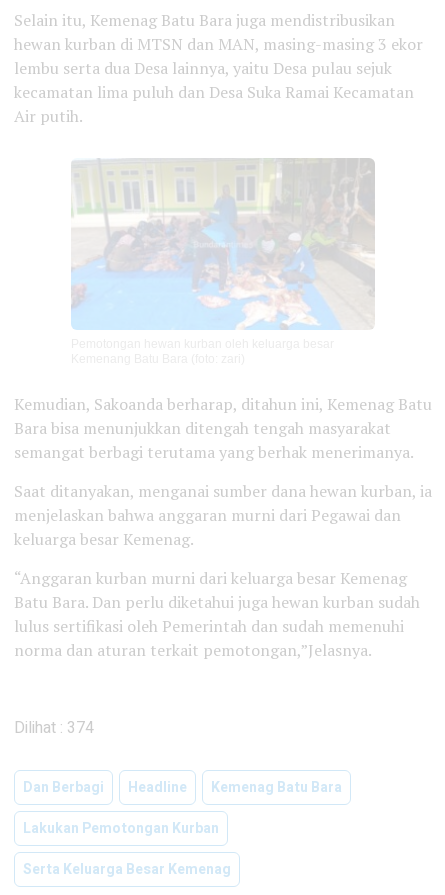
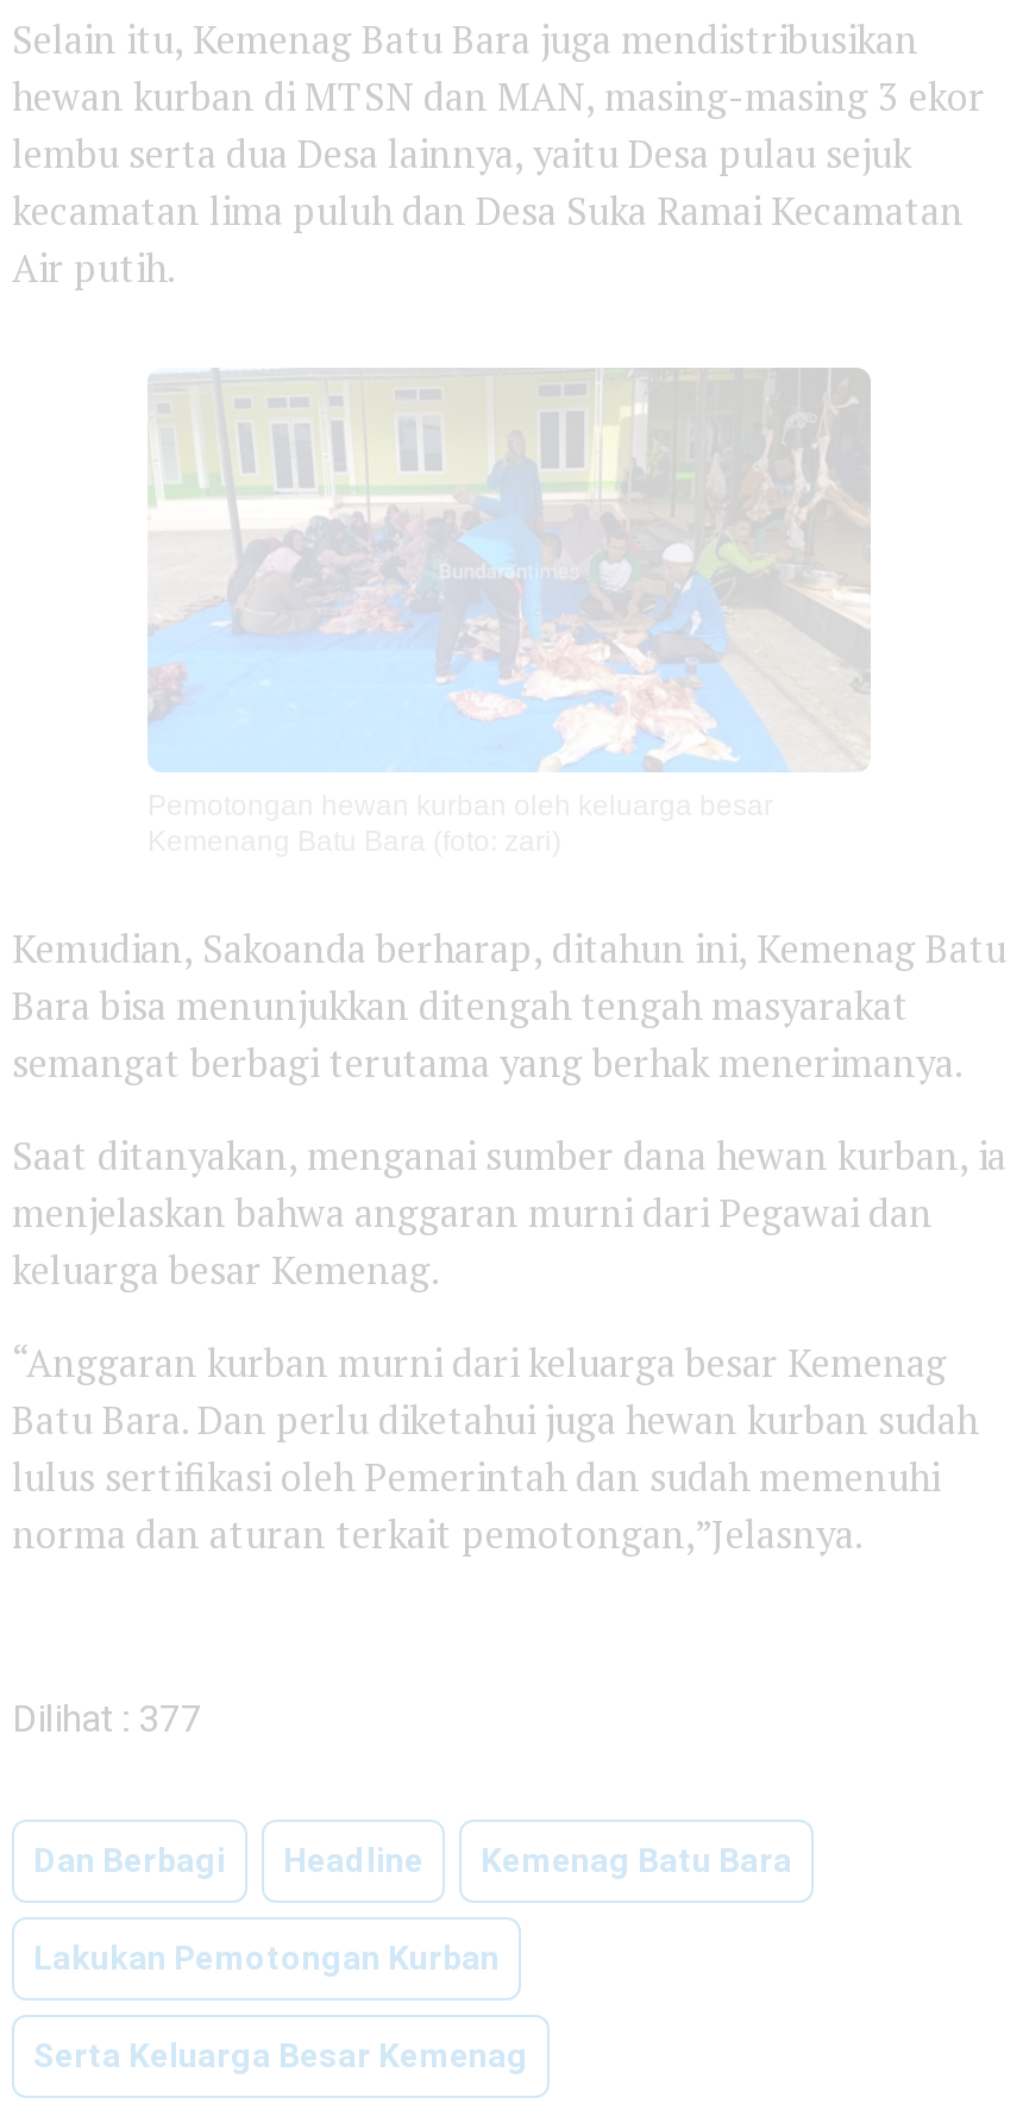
[14,716,94,740] Dilihat : 374 -> [12,1692,202,1749] Dilihat : 377

